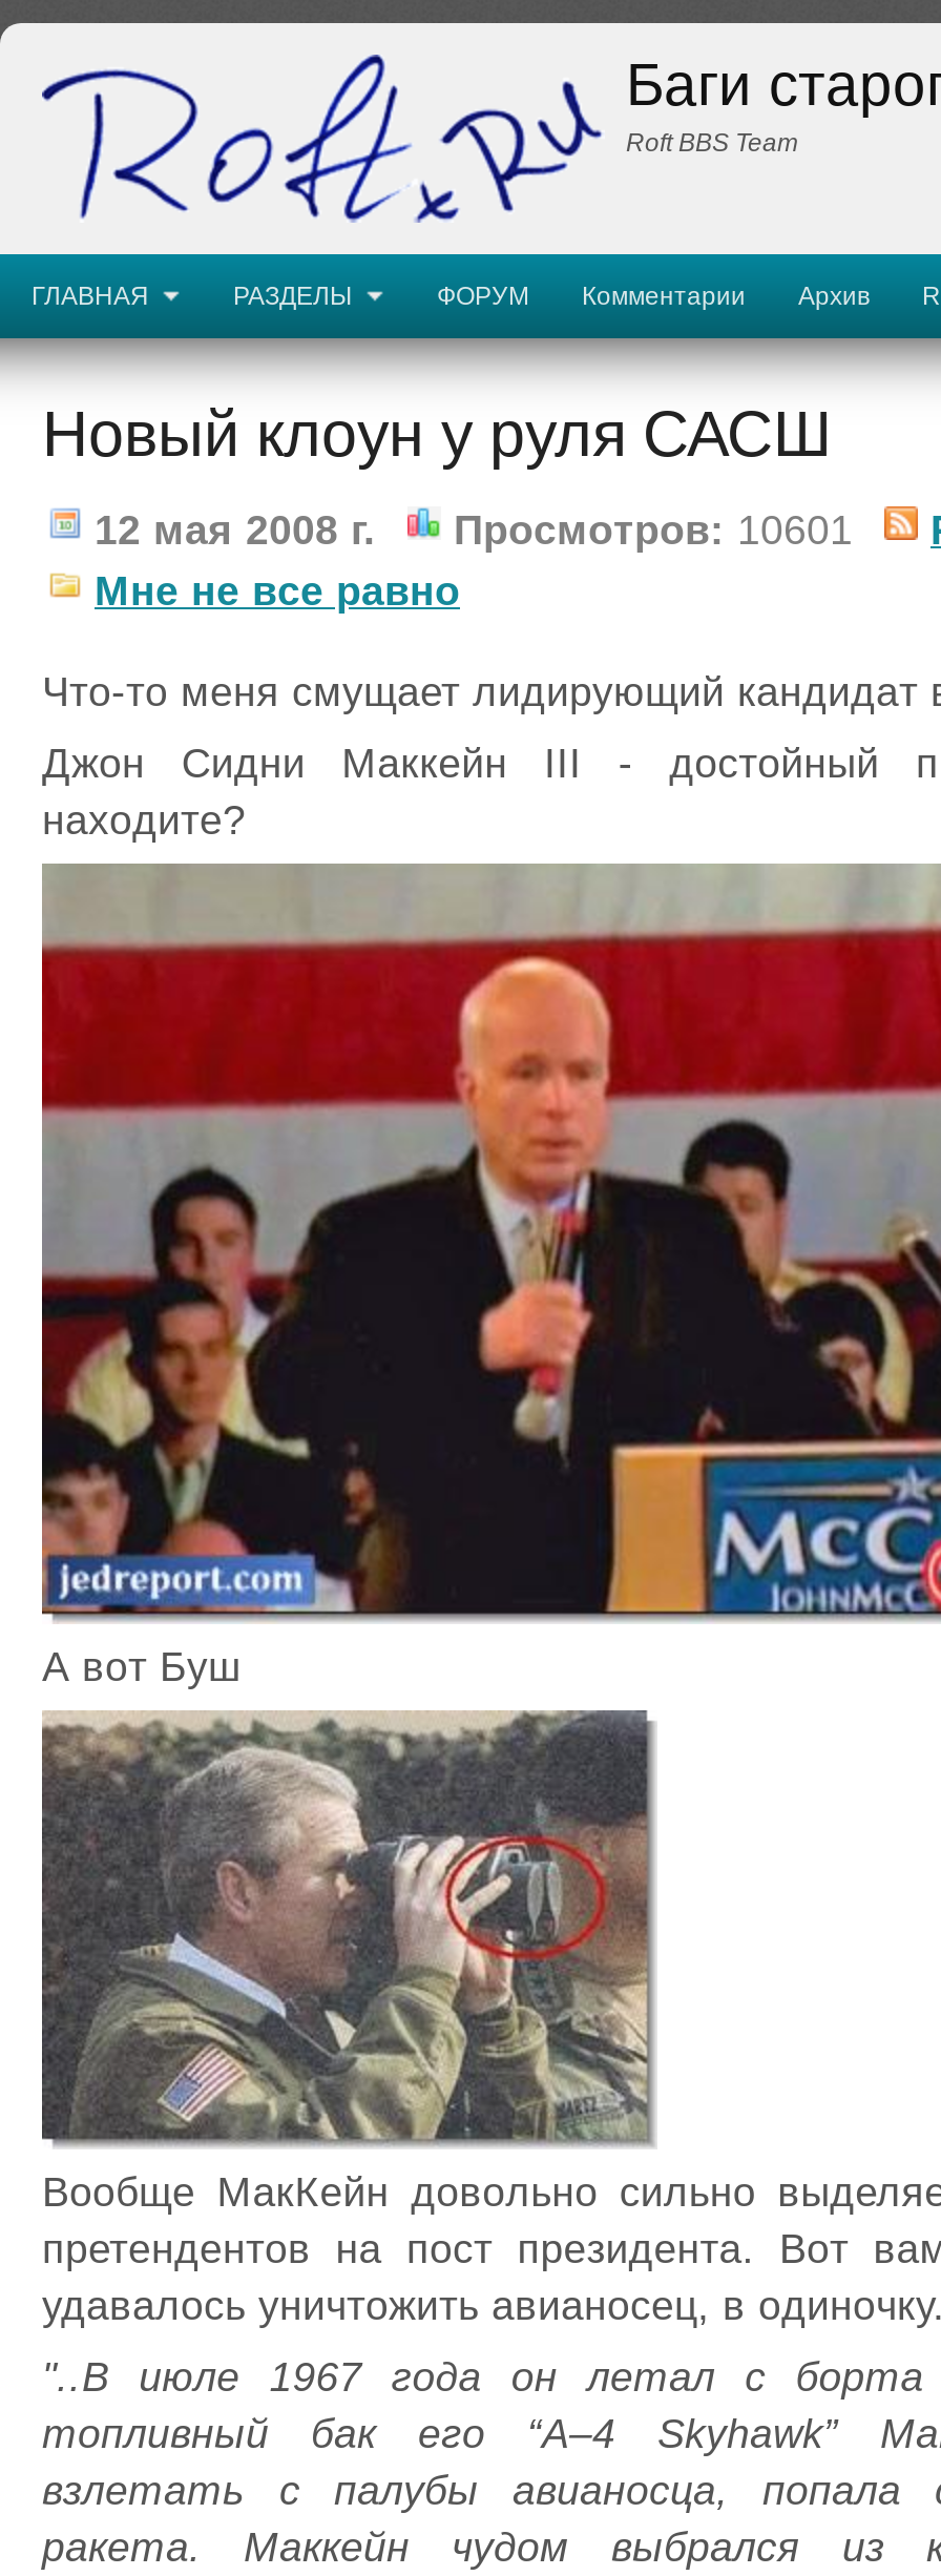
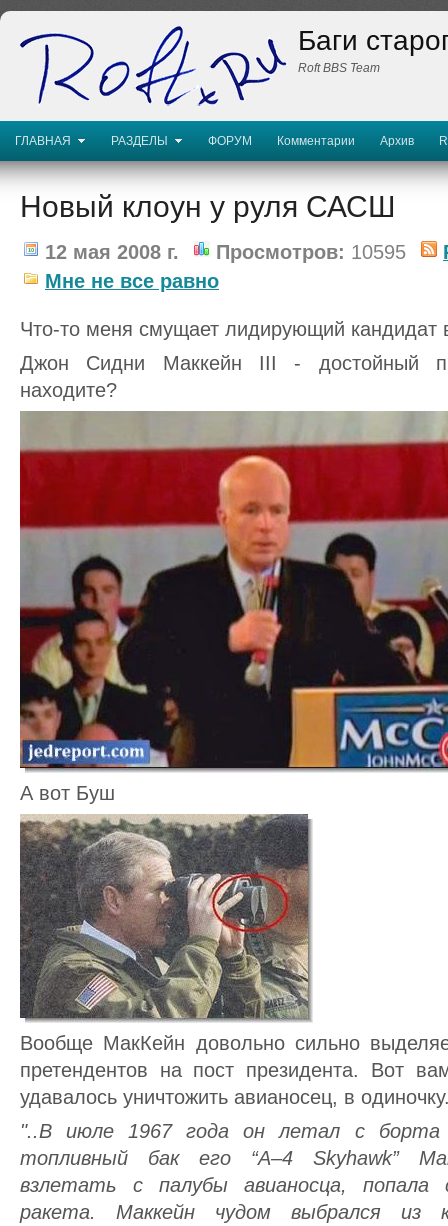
[441,506,853,553] Просмотров: 10601 -> [210,241,406,263] Просмотров: 10595

